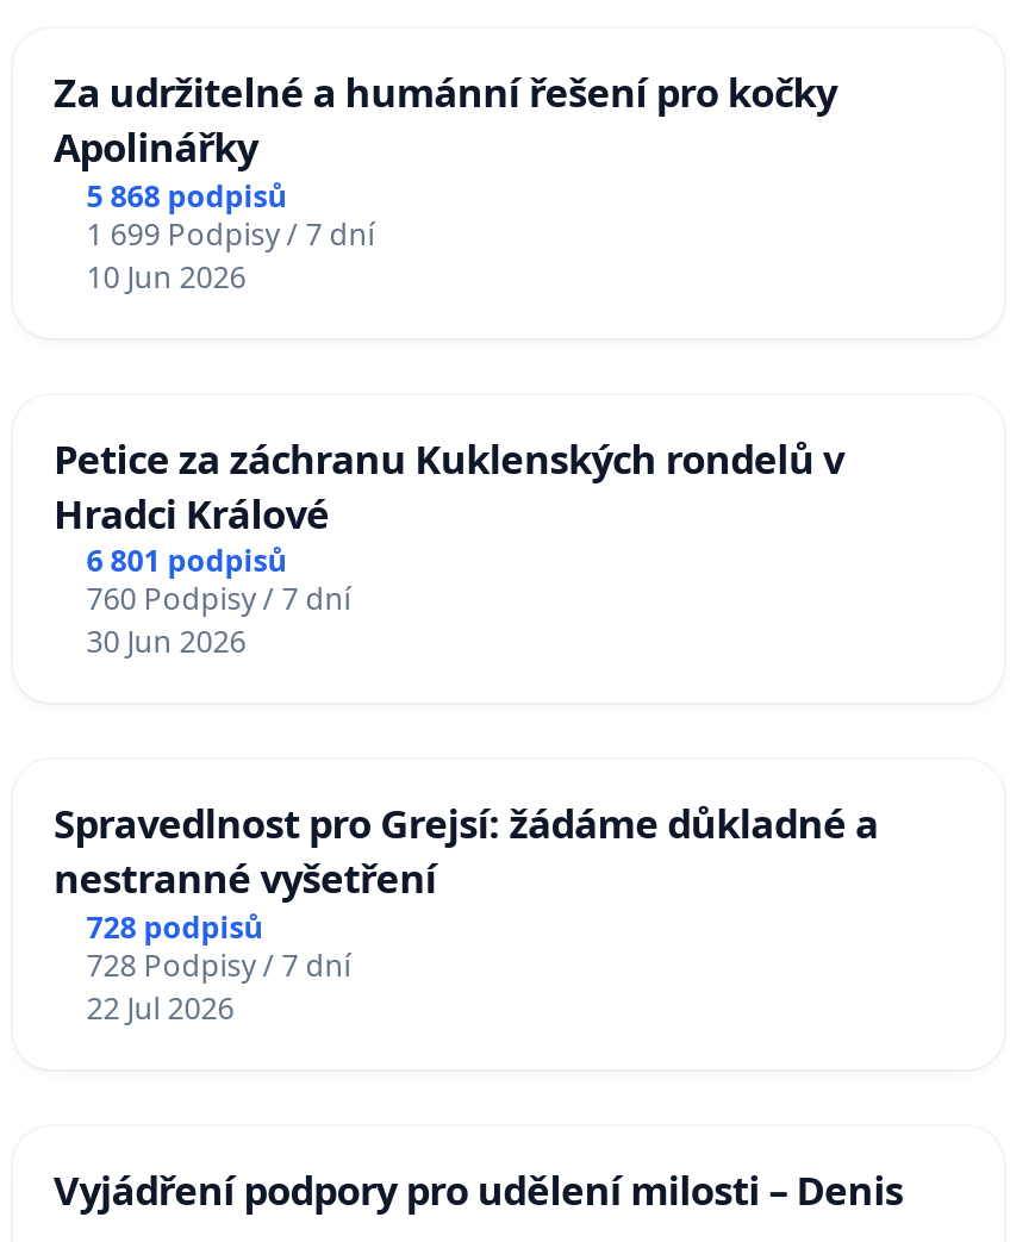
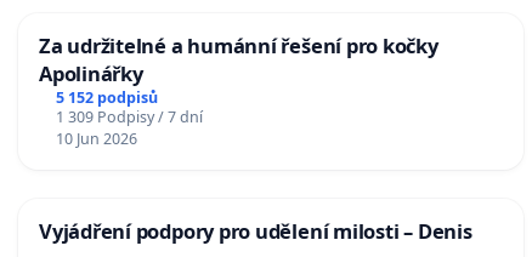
[86,175,287,215] 5 868 podpisů -> [56,88,158,108] 5 152 podpisů
[86,213,375,253] 1 699 Podpisy / 7 dní -> [56,107,203,128] 1 309 Podpisy / 7 dní
[54,430,878,1029] Petice za záchranu Kuklenských rondelů v | Hradci Králové | 6 801 podpisů | 760 Podpisy / 7 dní | 30 Jun 2026 | Spravedlnost pro Grejsí: žádáme důkladné a | nestranné vyšetření | 728 podpisů | 728 Podpisy / 7 dní | 22 Jul 2026 -> none

